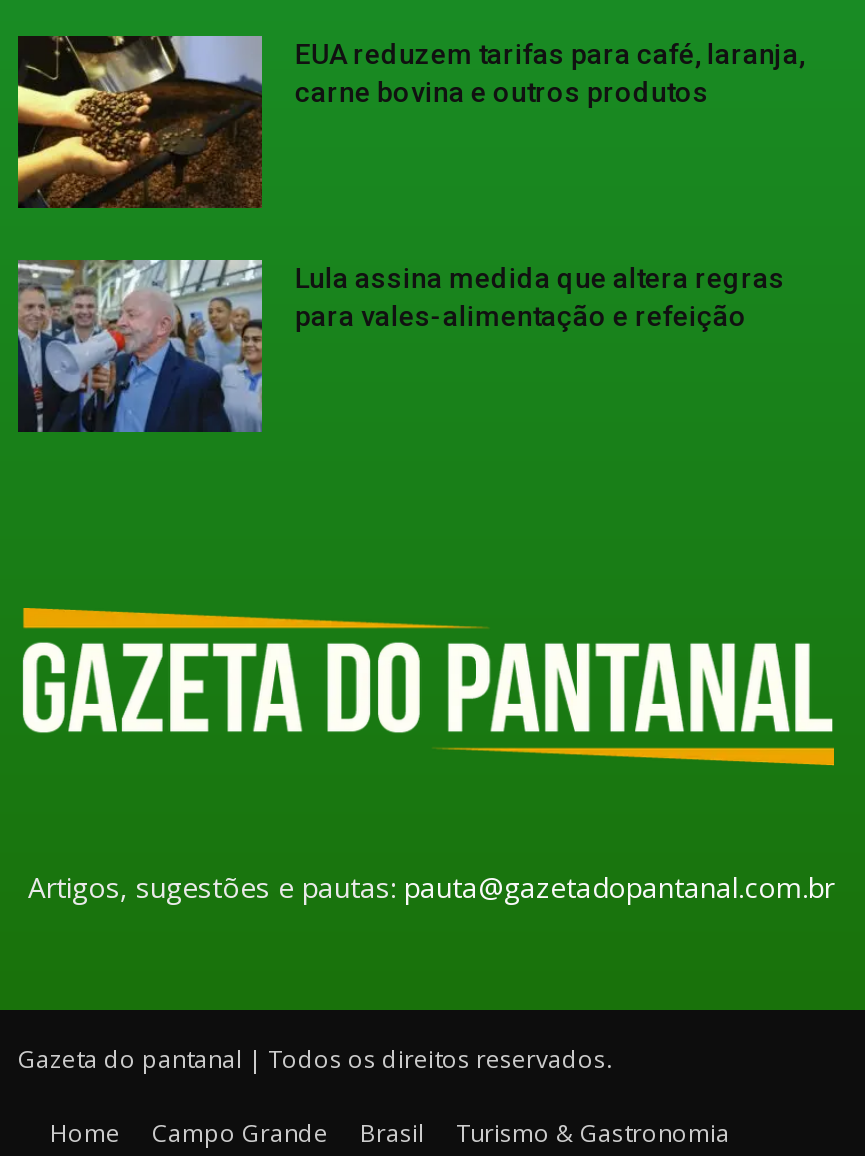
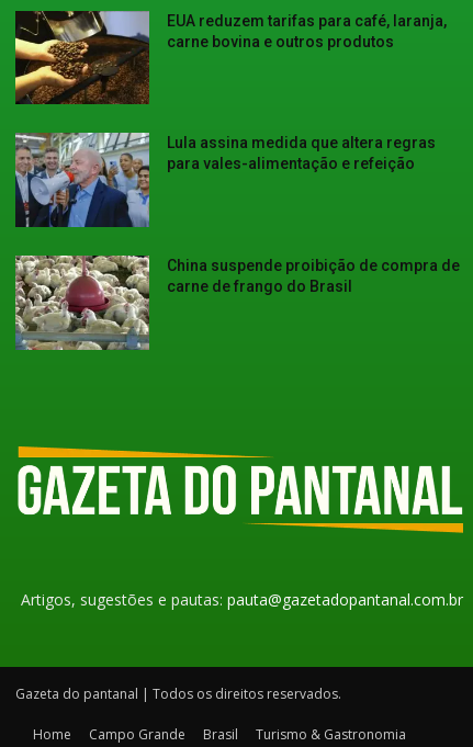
none -> [14,254,460,351] [image] | China suspende proibição de compra de | carne de frango do Brasil

